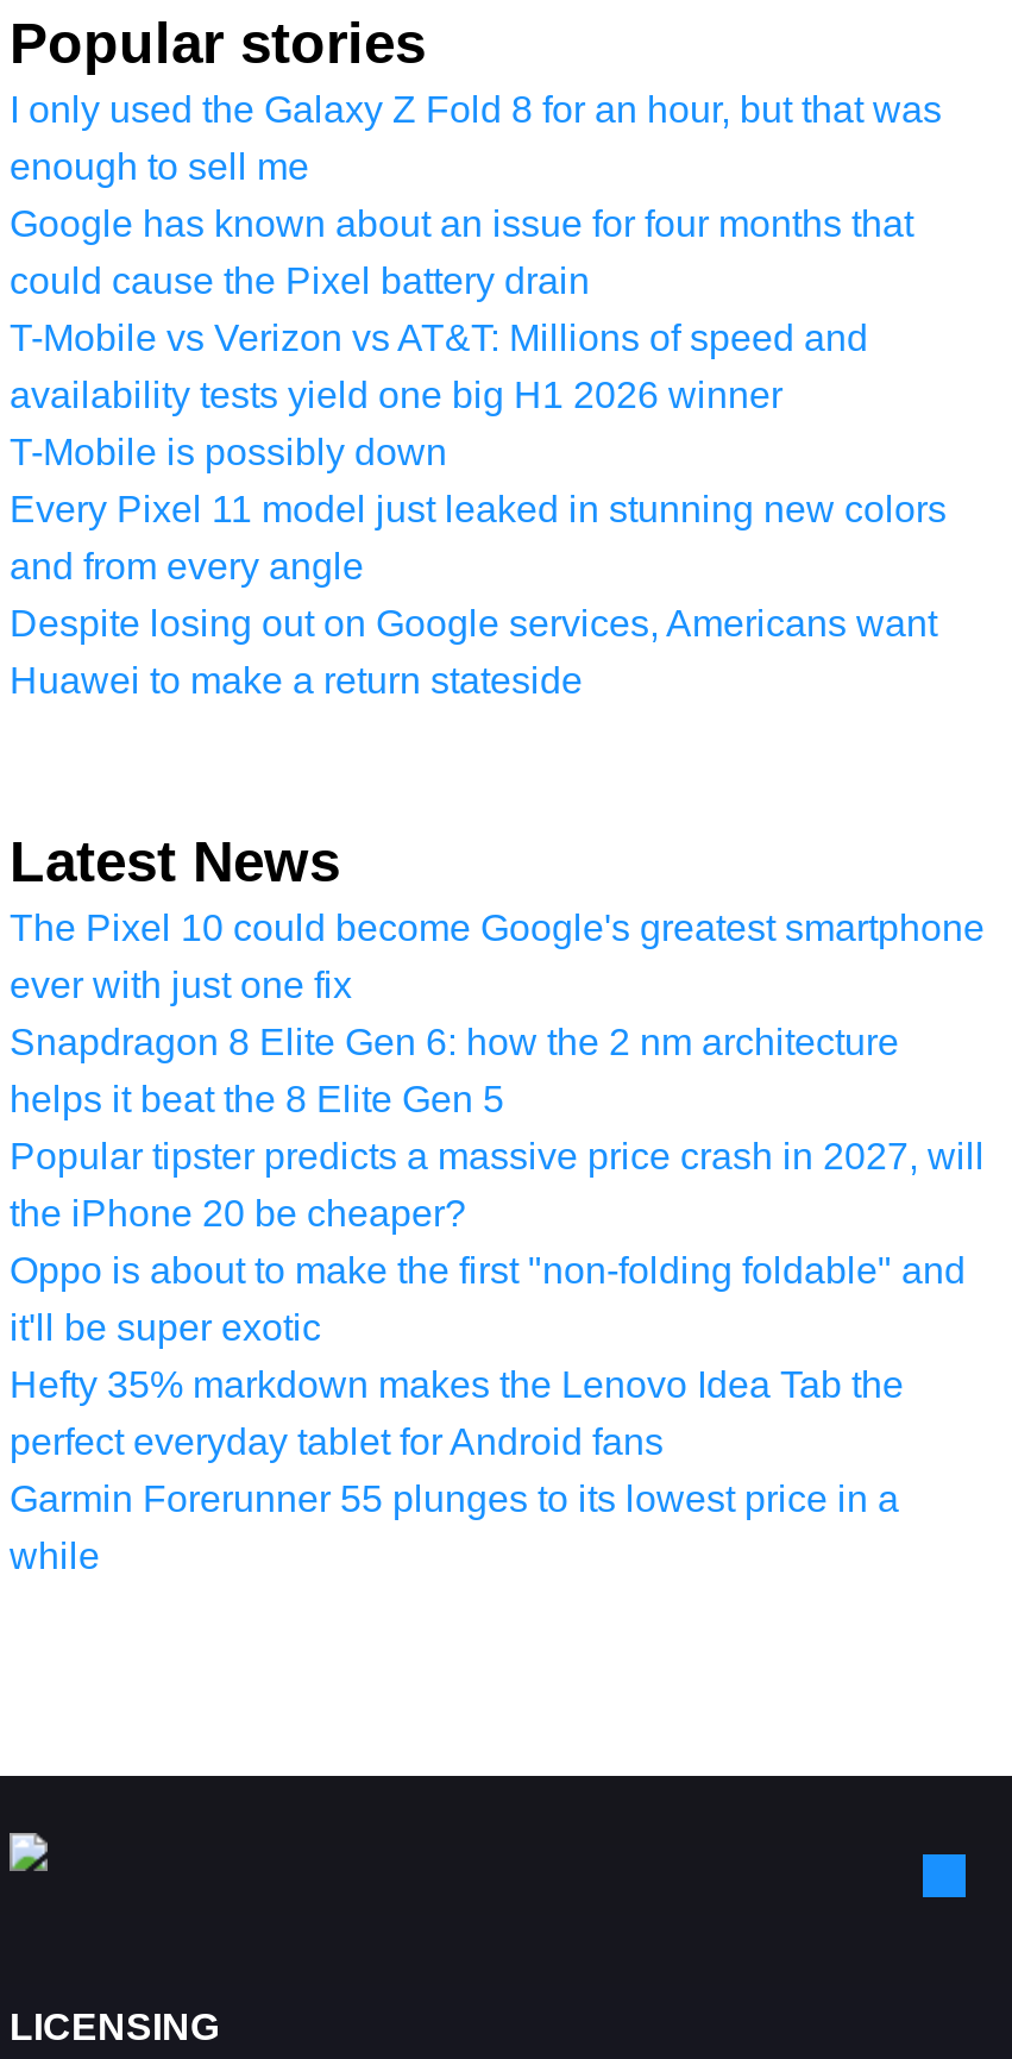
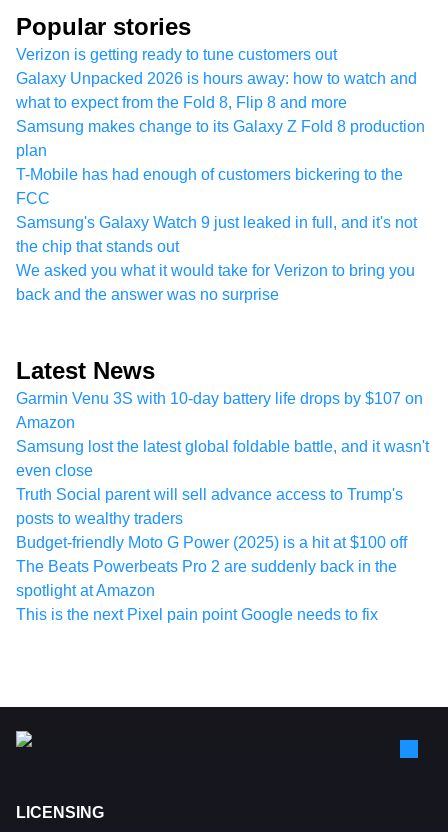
[10,89,947,700] I only used the Galaxy Z Fold 8 for an hour, but that was | enough to sell me | Google has known about an issue for four months that | could cause the Pixel battery drain | T-Mobile vs Verizon vs AT&T: Millions of speed and | availability tests yield one big H1 2026 winner | T-Mobile is possibly down | Every Pixel 11 model just leaked in stunning new colors | and from every angle | Despite losing out on Google services, Americans want | Huawei to make a return stateside -> [16,46,425,303] Verizon is getting ready to tune customers out | Galaxy Unpacked 2026 is hours away: how to watch and | what to expect from the Fold 8, Flip 8 and more | Samsung makes change to its Galaxy Z Fold 8 production | plan | T-Mobile has had enough of customers bickering to the | FCC | Samsung's Galaxy Watch 9 just leaked in full, and it's not | the chip that stands out | We asked you what it would take for Verizon to bring you | back and the answer was no surprise
[10,907,985,1576] The Pixel 10 could become Google's greatest smartphone | ever with just one fix | Snapdragon 8 Elite Gen 6: how the 2 nm architecture | helps it beat the 8 Elite Gen 5 | Popular tipster predicts a massive price crash in 2027, will | the iPhone 20 be cheaper? | Oppo is about to make the first "non-folding foldable" and | it'll be super exotic | Hefty 35% markdown makes the Lenovo Idea Tab the | perfect everyday tablet for Android fans | Garmin Forerunner 55 plunges to its lowest price in a | while -> [16,390,429,623] Garmin Venu 3S with 10-day battery life drops by $107 on | Amazon | Samsung lost the latest global foldable battle, and it wasn't | even close | Truth Social parent will sell advance access to Trump's | posts to wealthy traders | Budget-friendly Moto G Power (2025) is a hit at $100 off | The Beats Powerbeats Pro 2 are suddenly back in the | spotlight at Amazon | This is the next Pixel pain point Google needs to fix

